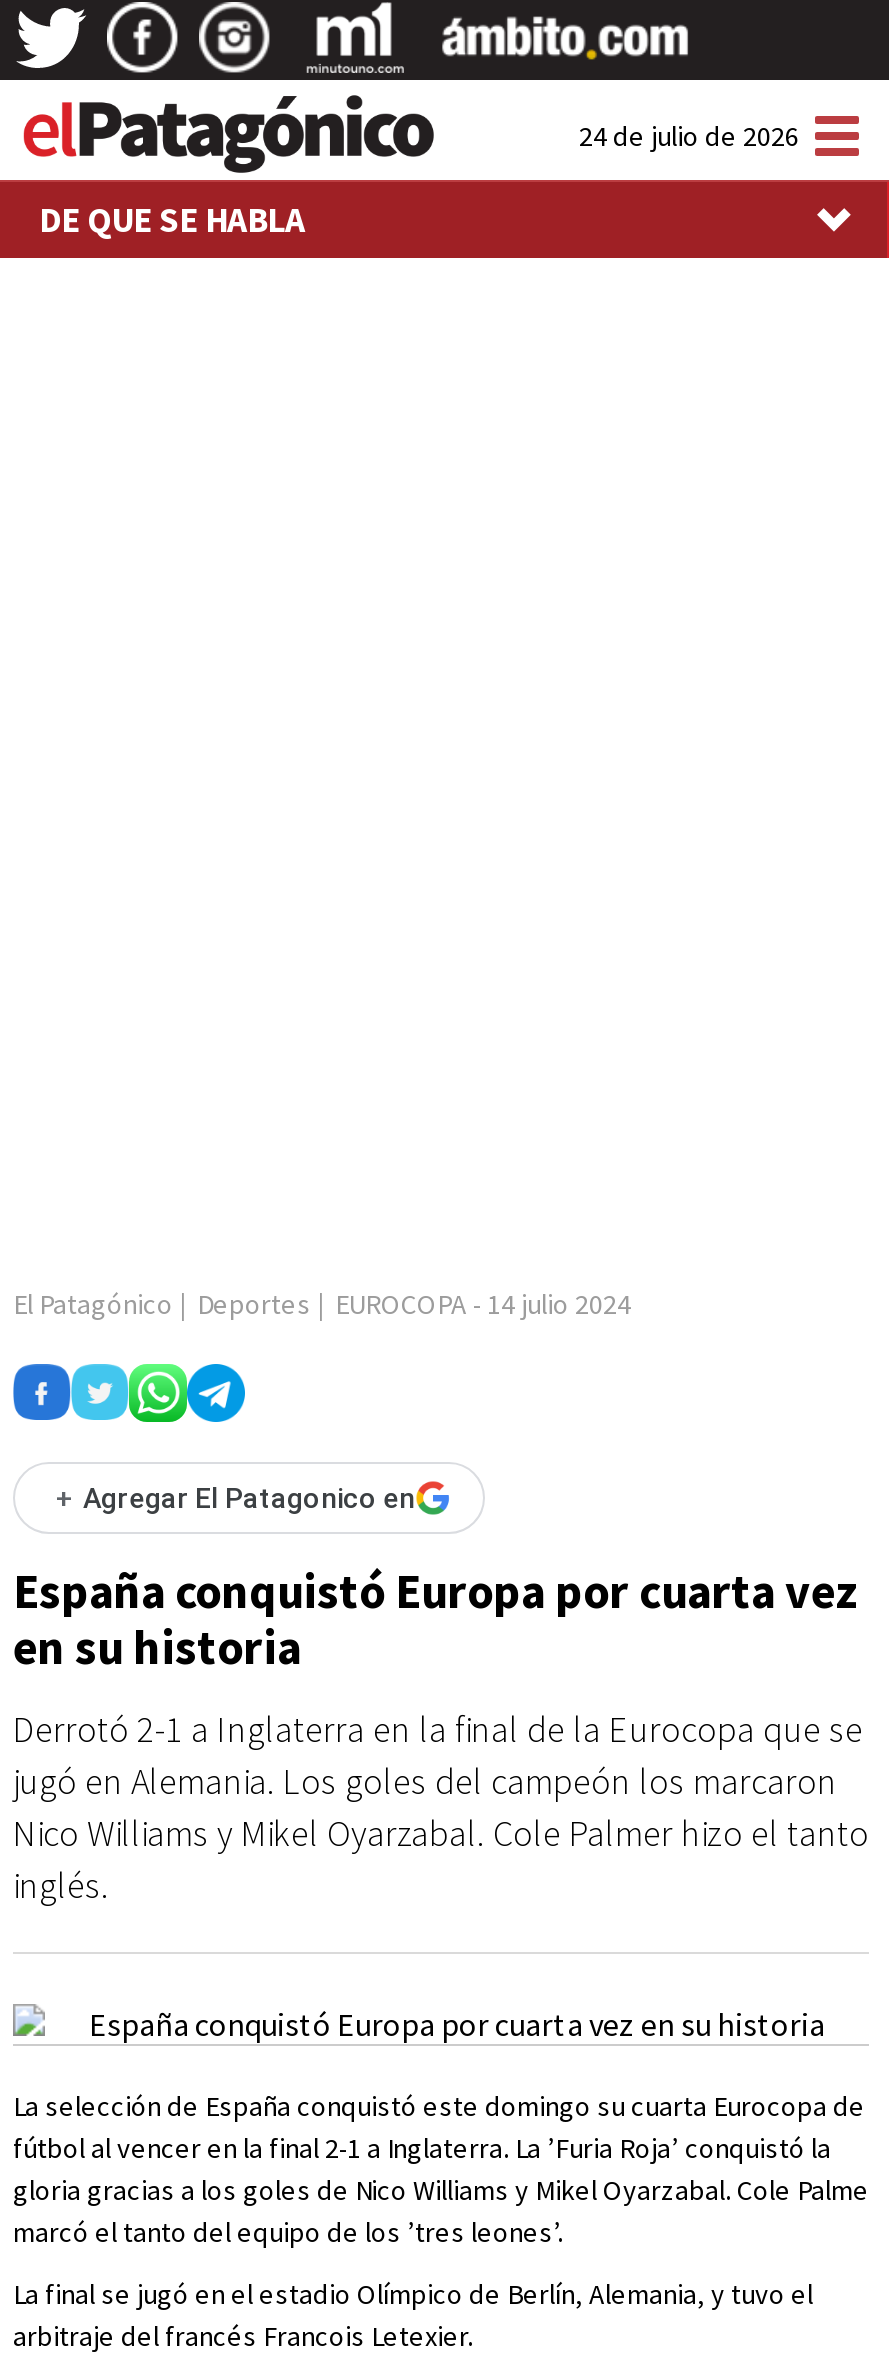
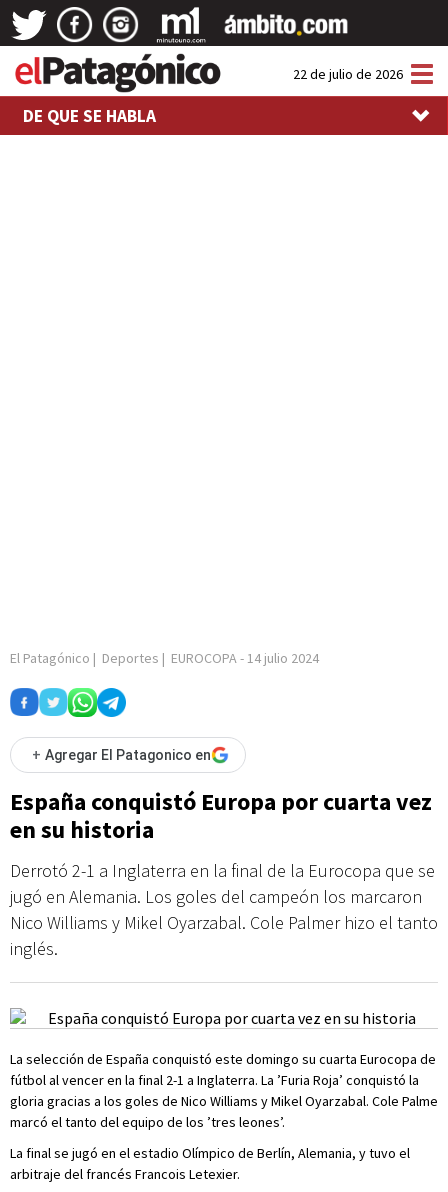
[579,118,799,154] 24 de julio de 2026 -> [293,65,403,83] 22 de julio de 2026

